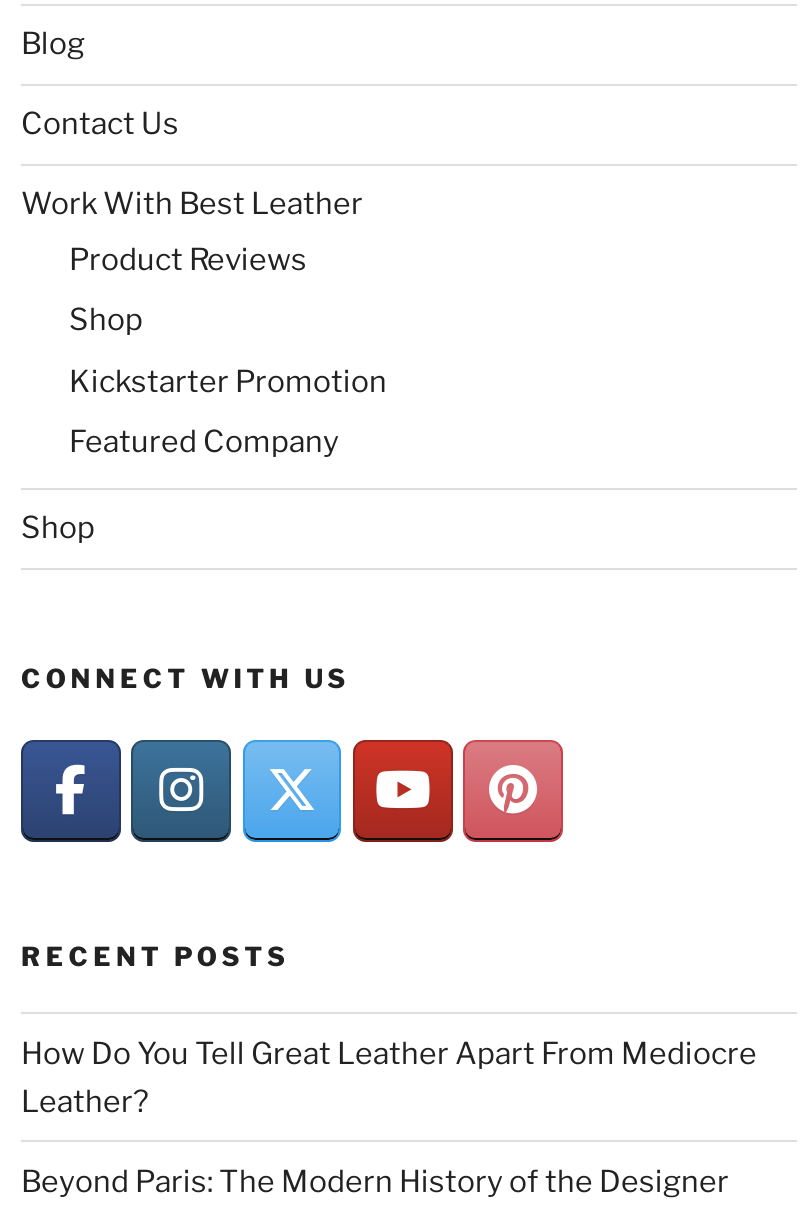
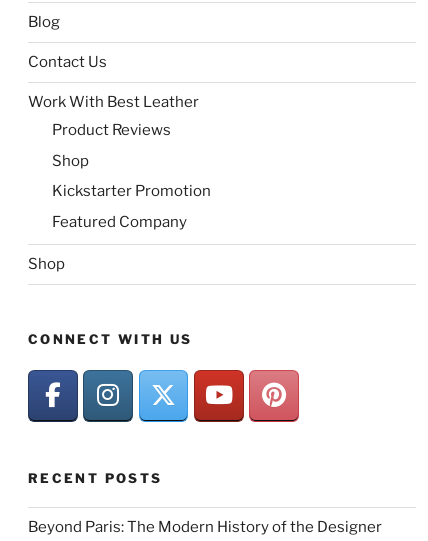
[21,1035,757,1119] How Do You Tell Great Leather Apart From Mediocre | Leather? -> none

